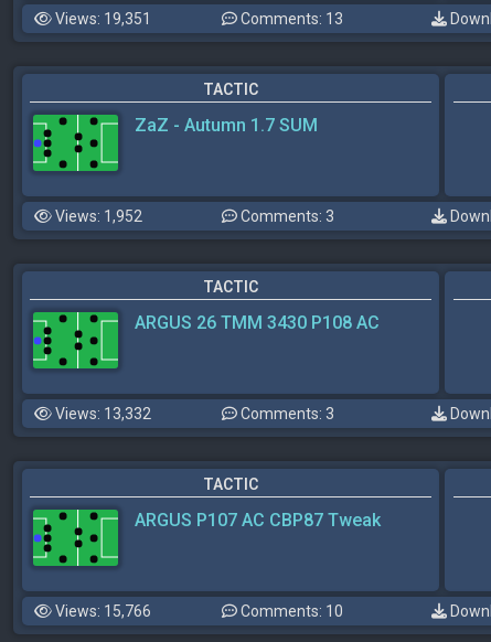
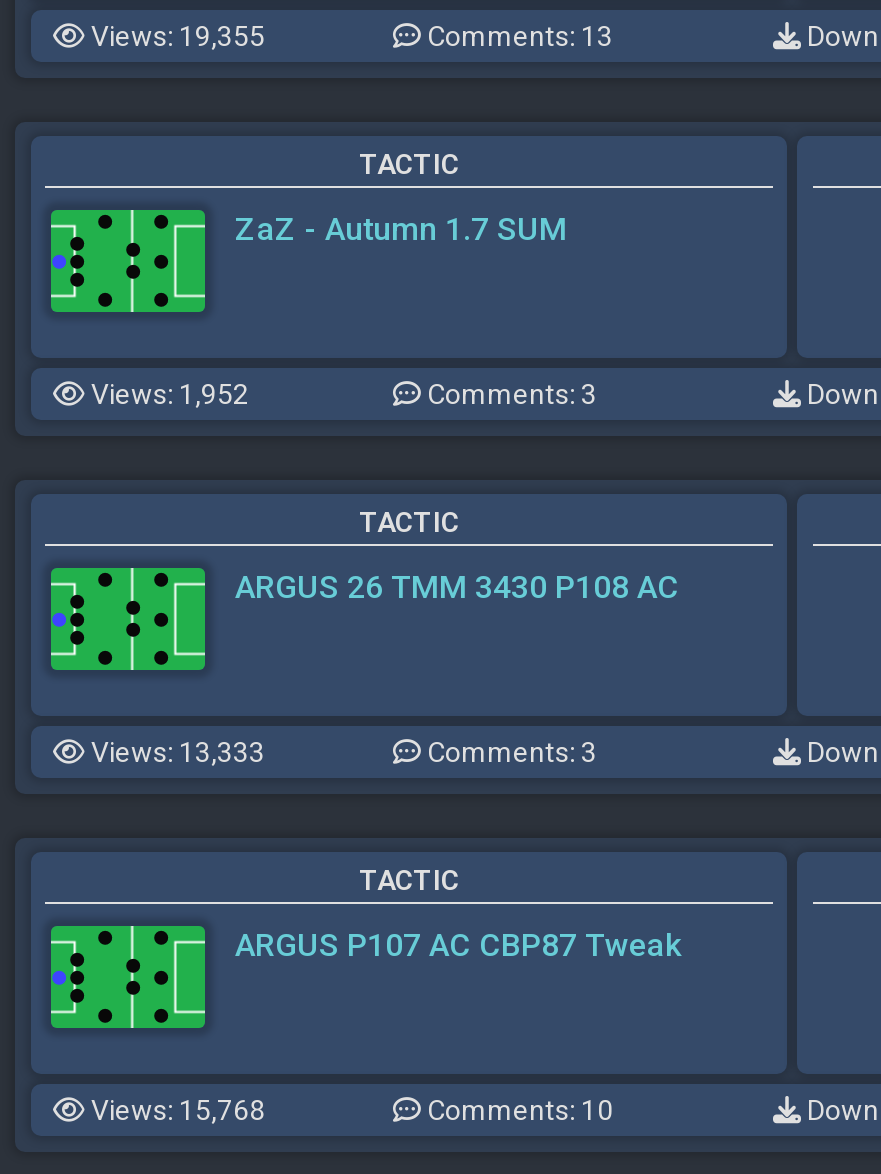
[52,10,151,28] Views: 19,351 -> [85,20,265,52] Views: 19,355
[52,405,151,422] Views: 13,332 -> [85,736,265,768] Views: 13,333
[52,602,151,620] Views: 15,766 -> [85,1094,265,1126] Views: 15,768

